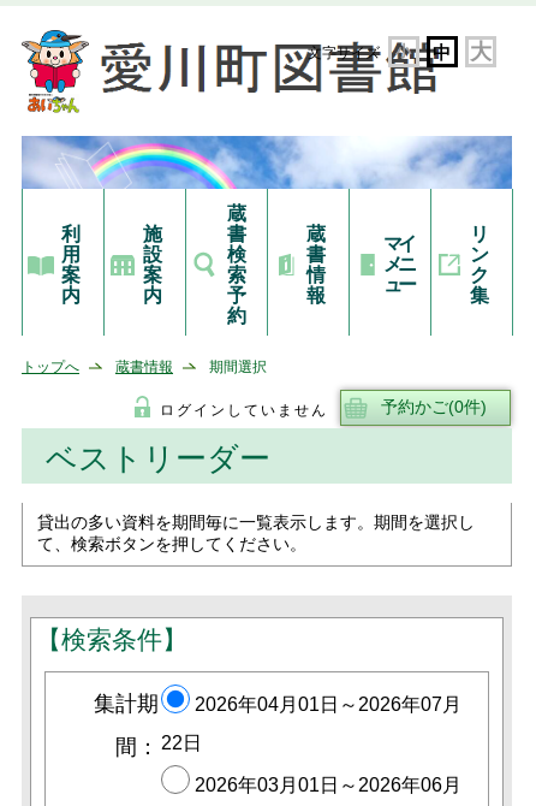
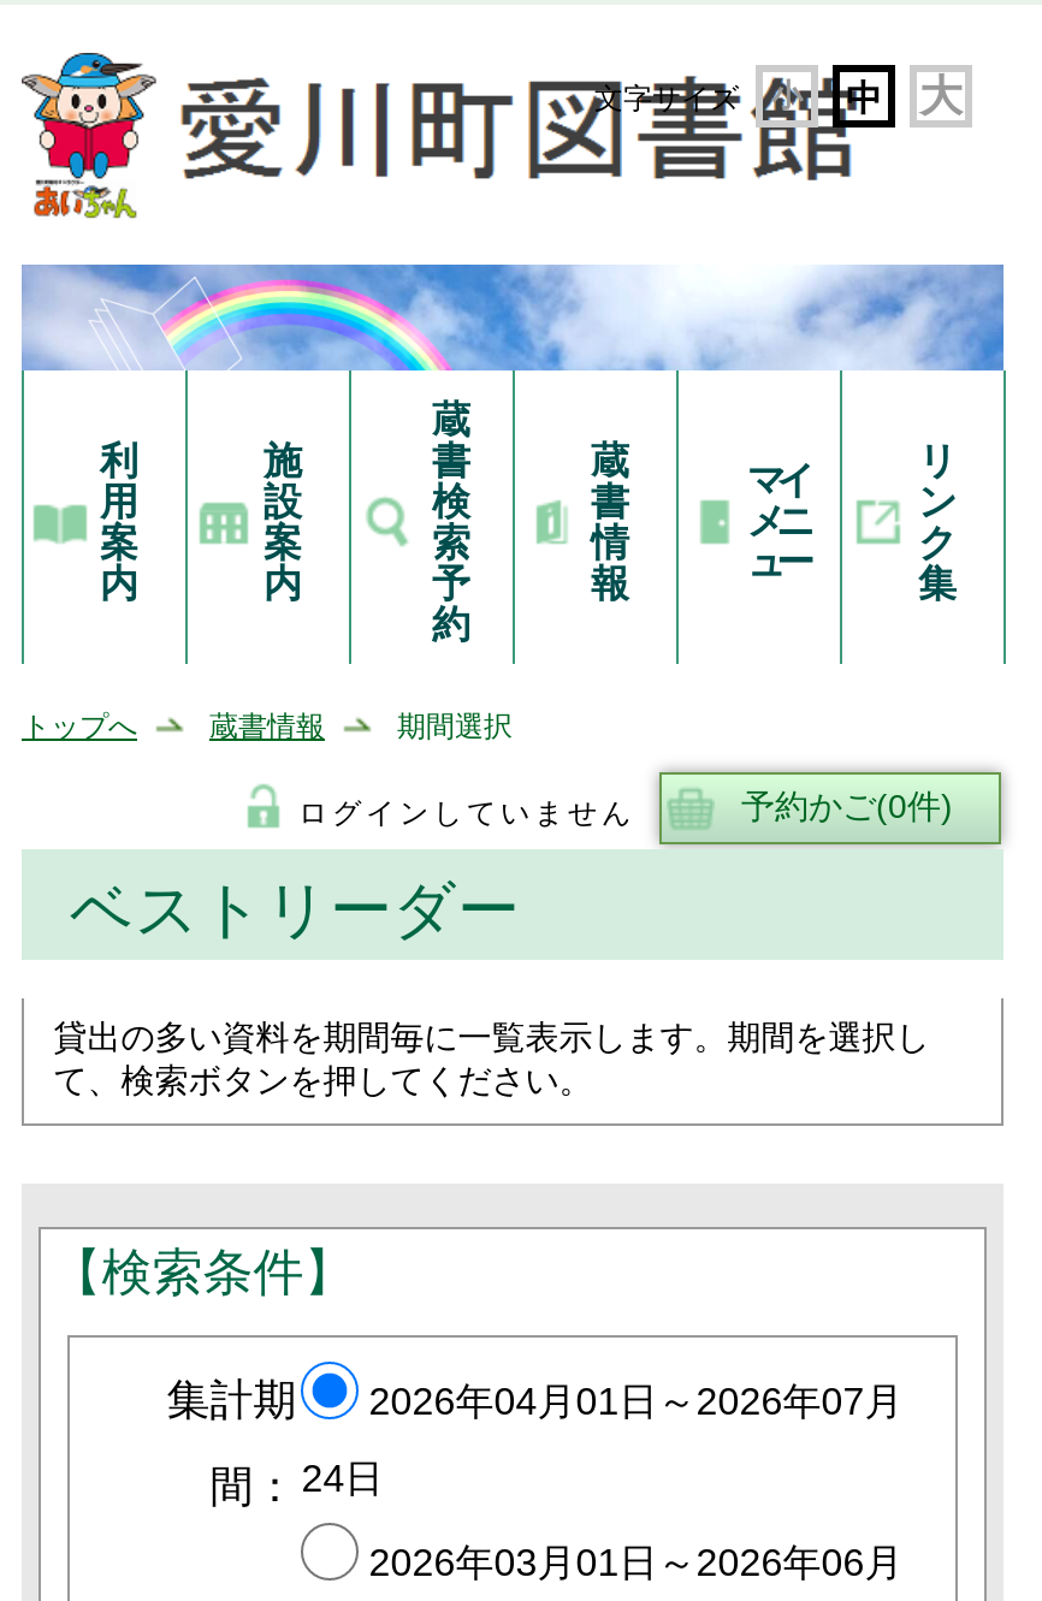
[116,732,202,759] 間： 22日 -> [210,1457,383,1510] 間： 24日

